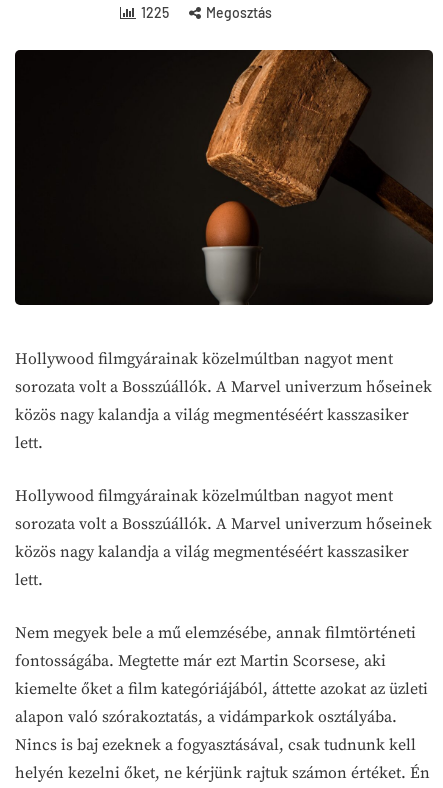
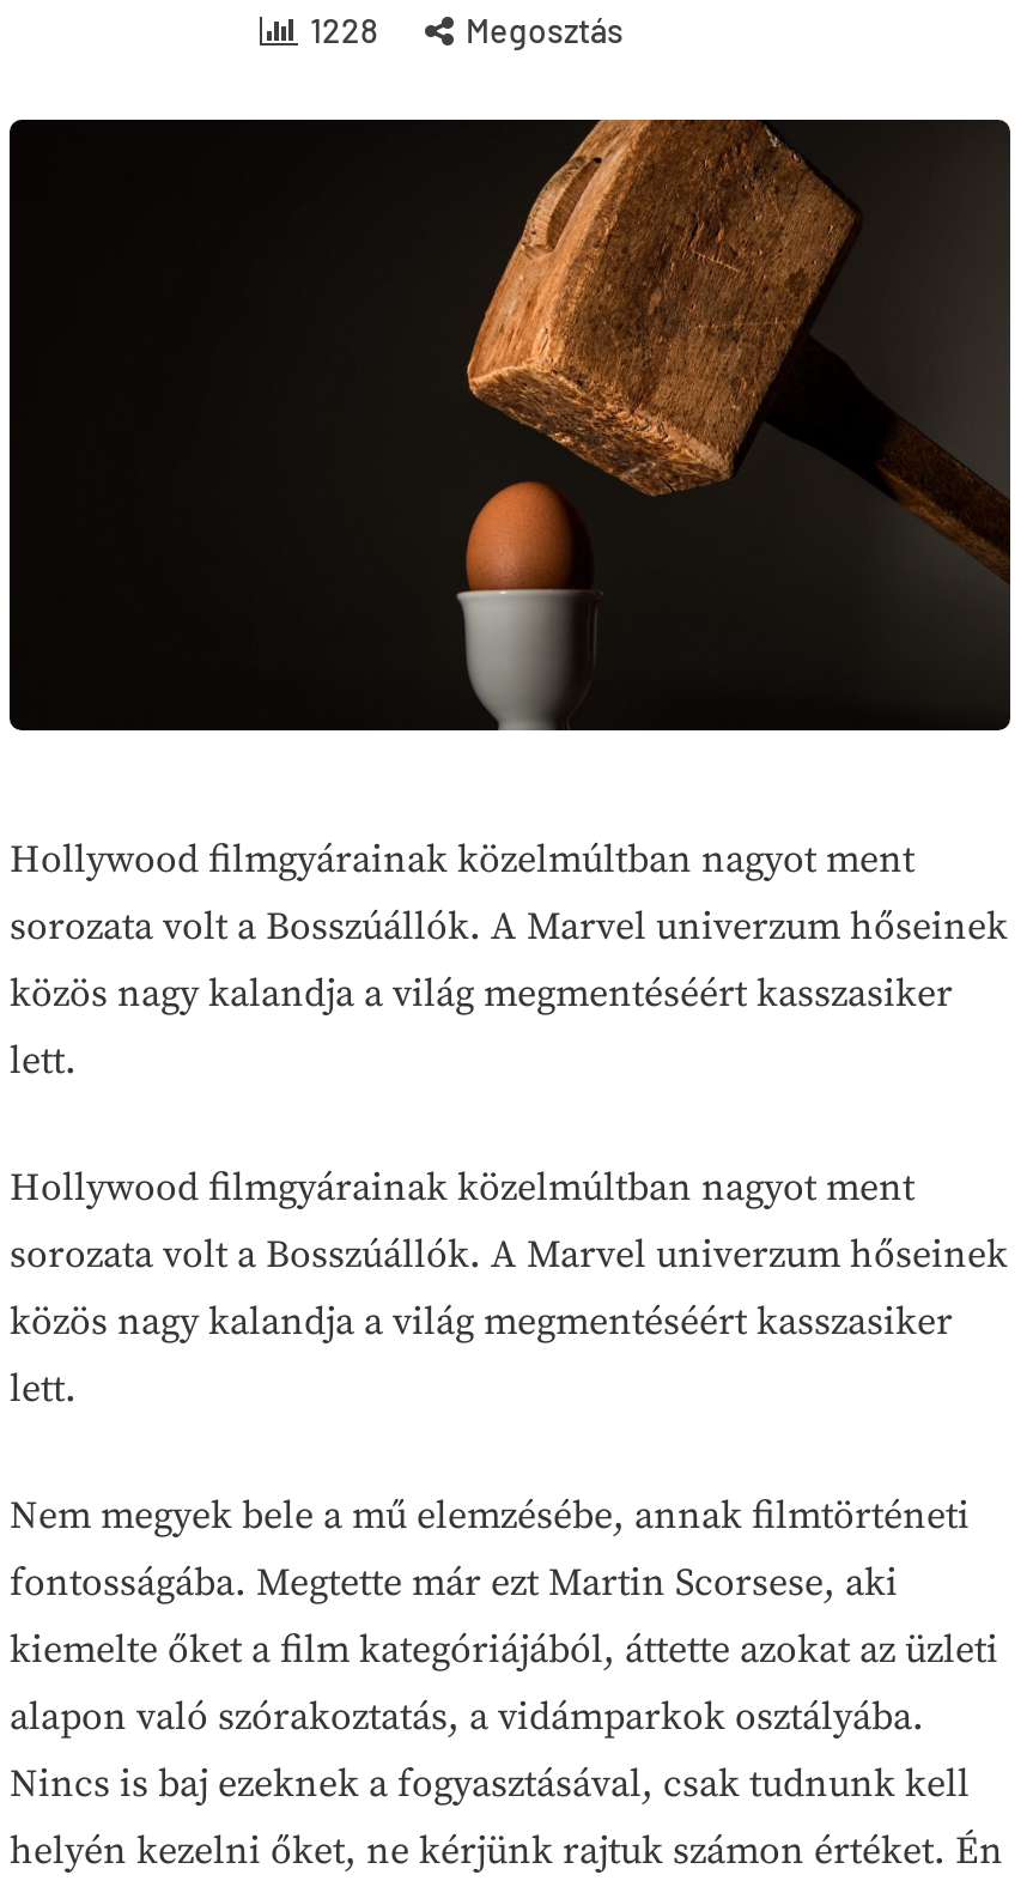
[140,4,168,21] 1225 -> [310,10,377,51] 1228

